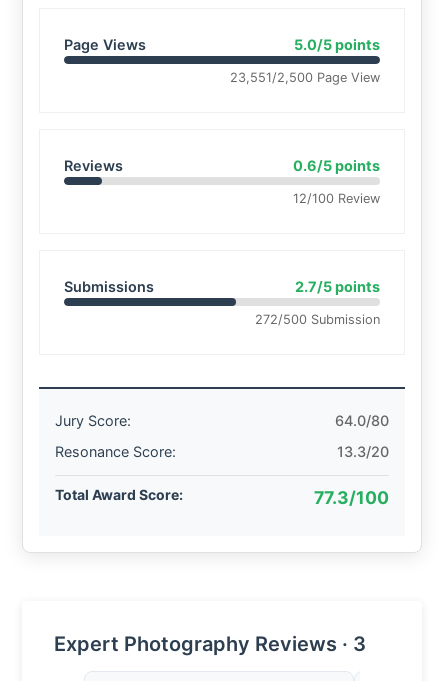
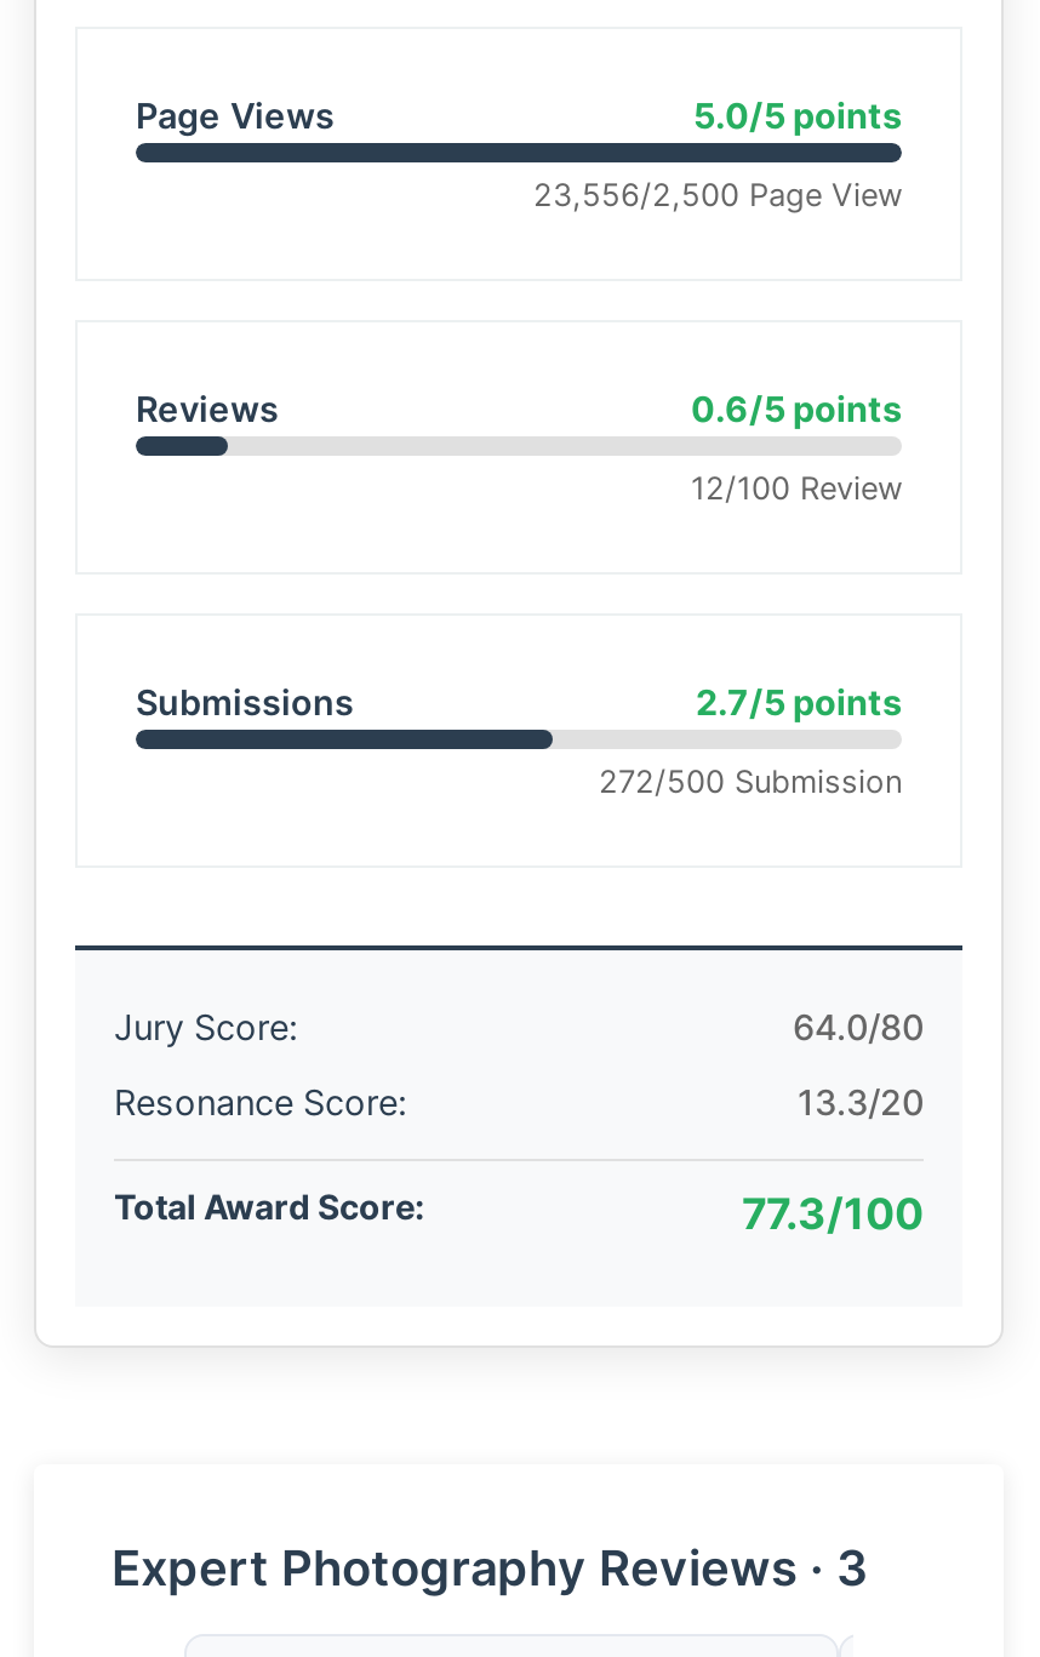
[230,70,380,85] 23,551/2,500 Page View -> [533,176,902,213] 23,556/2,500 Page View

